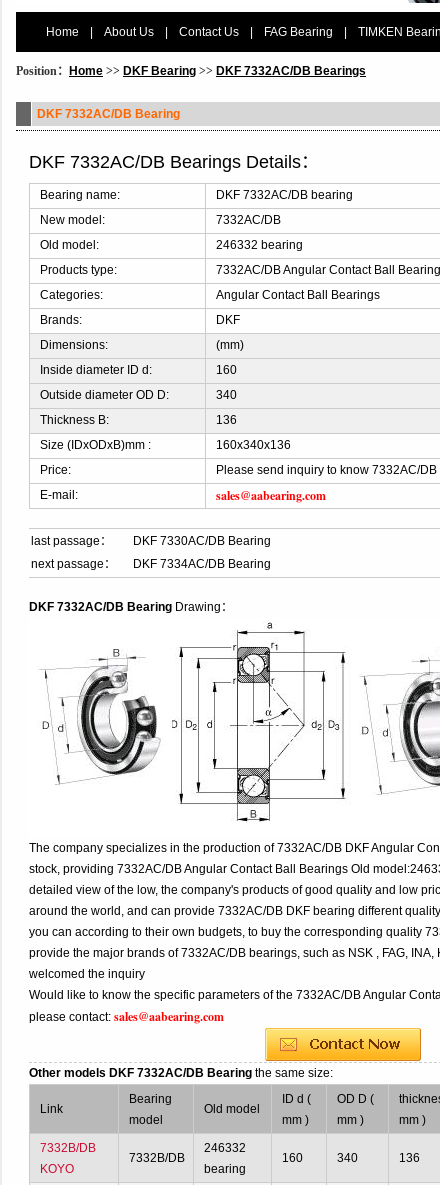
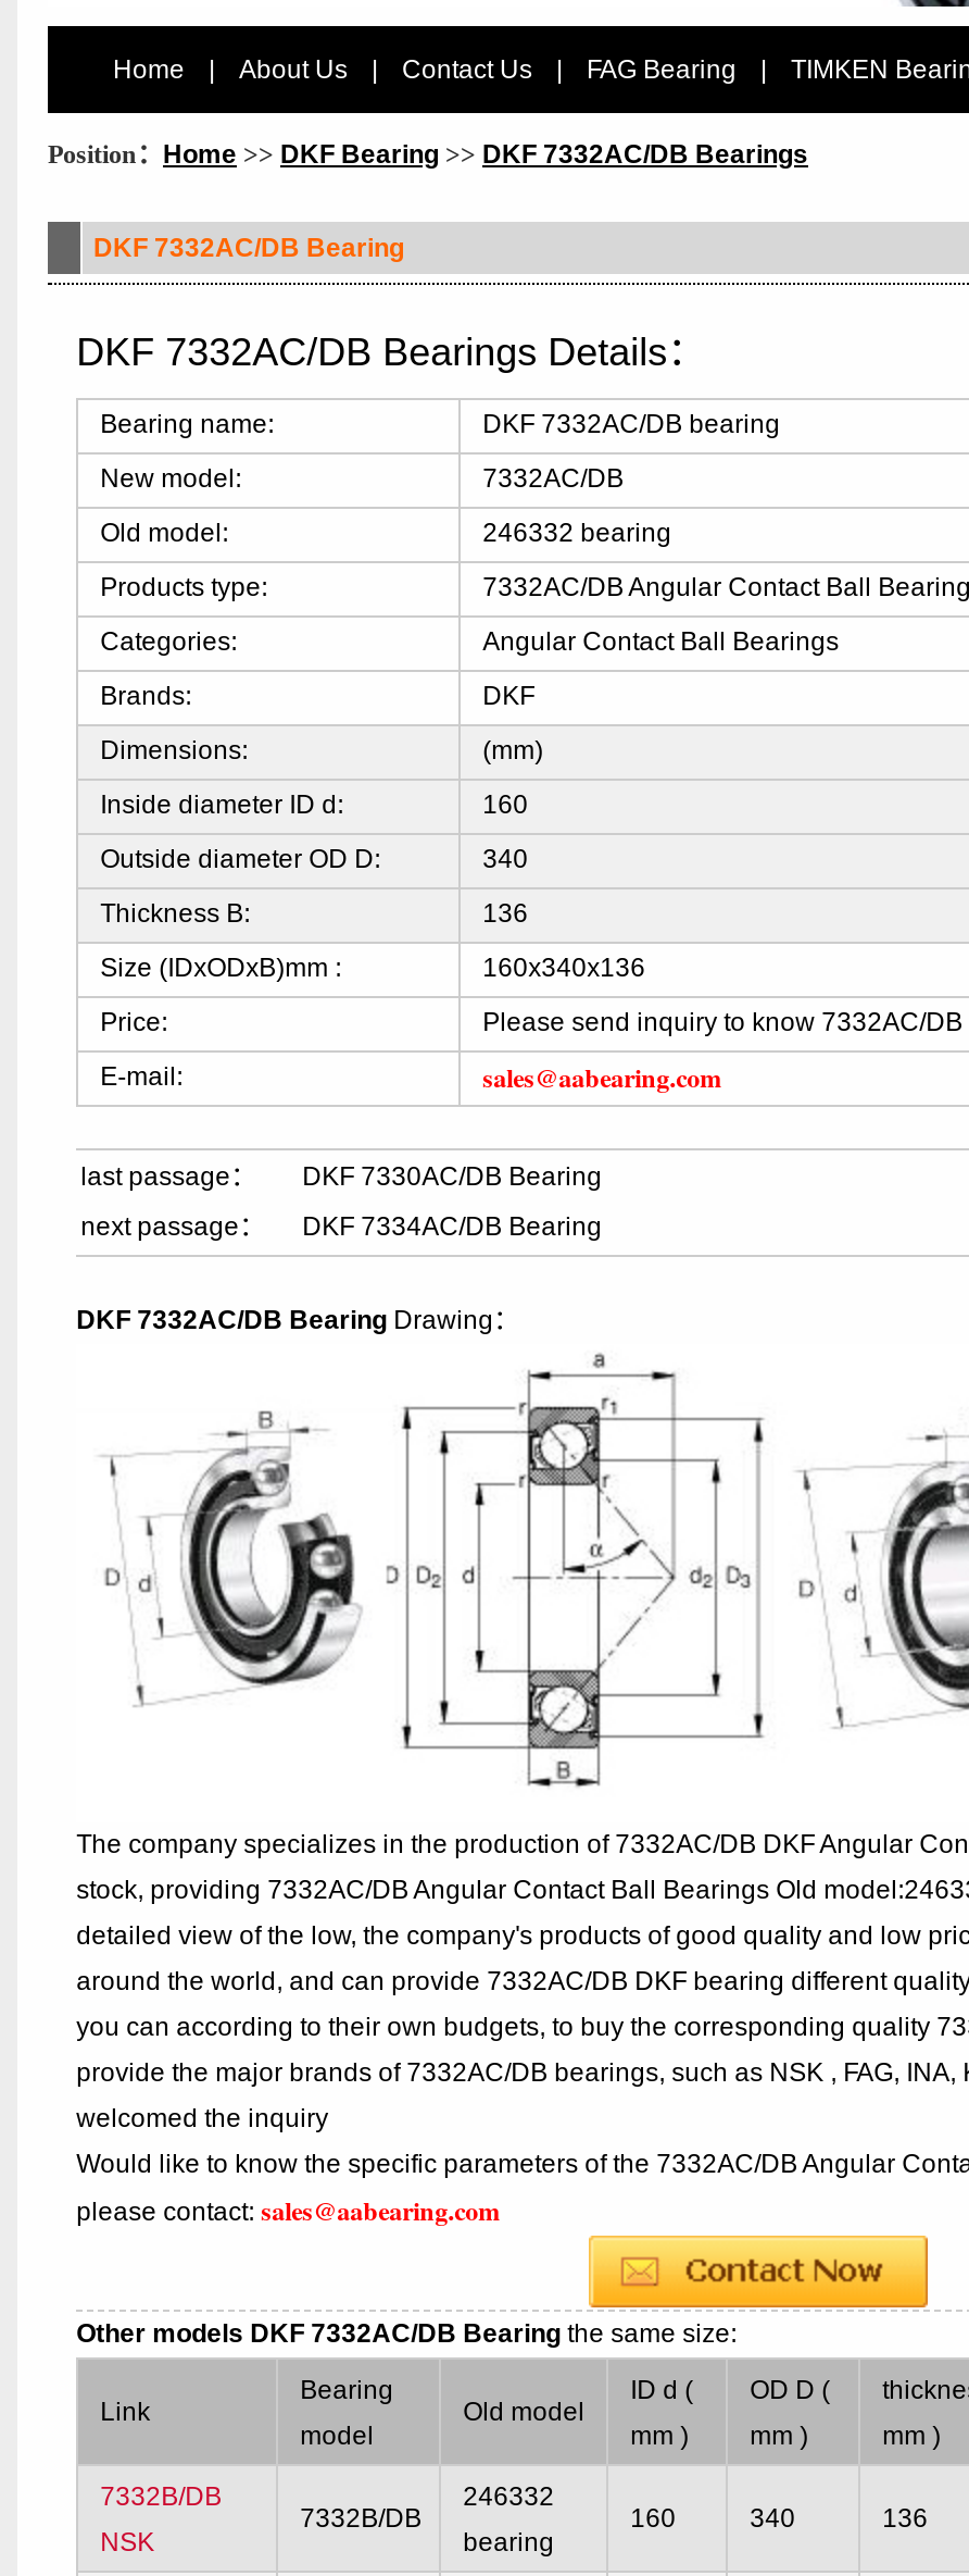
[40,1162,74,1176] KOYO -> [100,2527,154,2558] NSK

